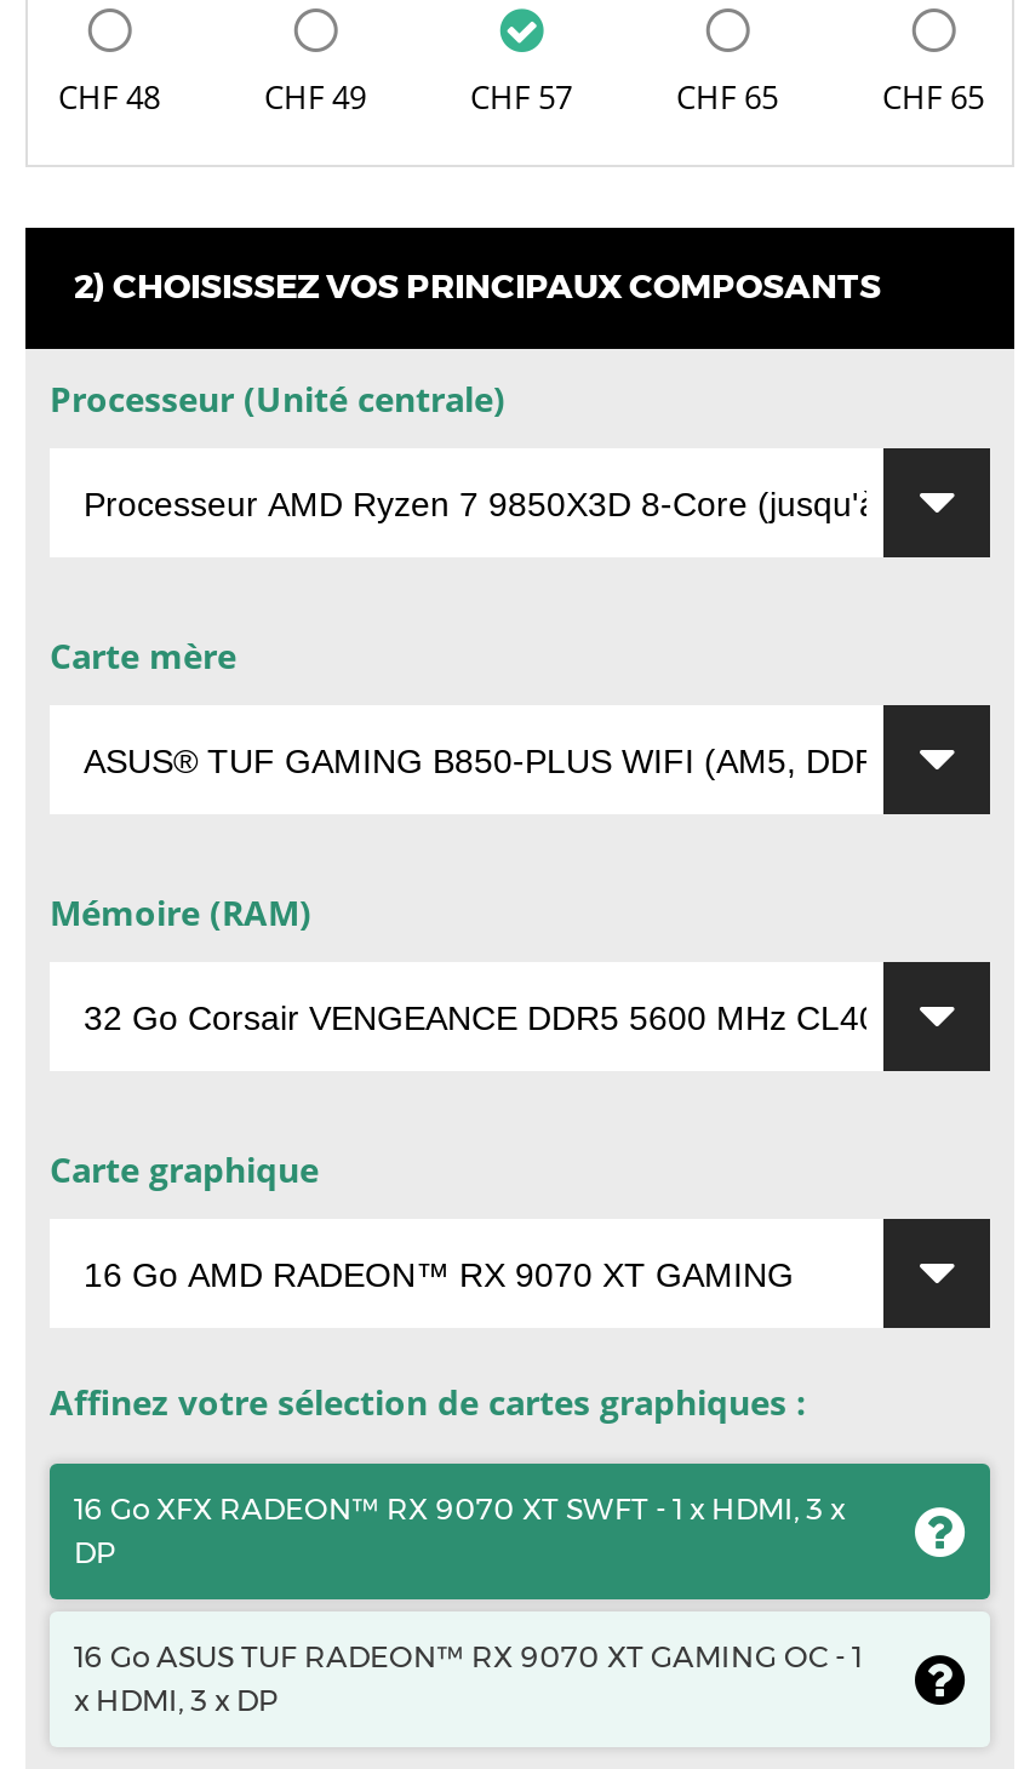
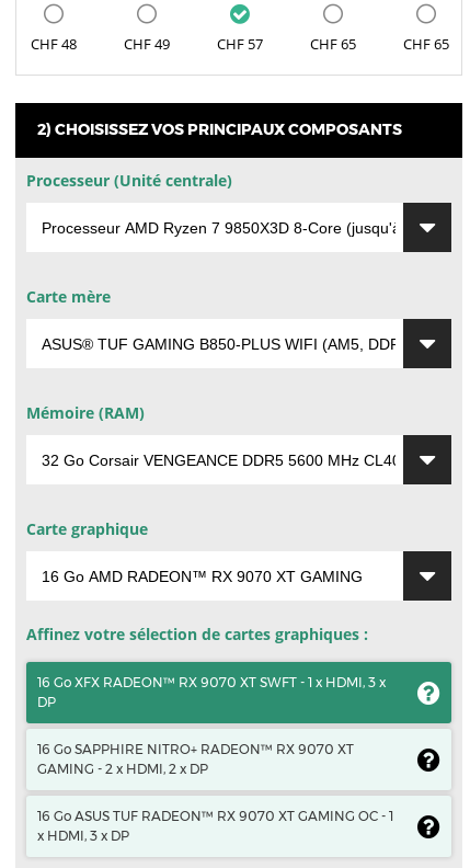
none -> [37,741,354,777] 16 Go SAPPHIRE NITRO+ RADEON™ RX 9070 XT | GAMING - 2 x HDMI, 2 x DP

